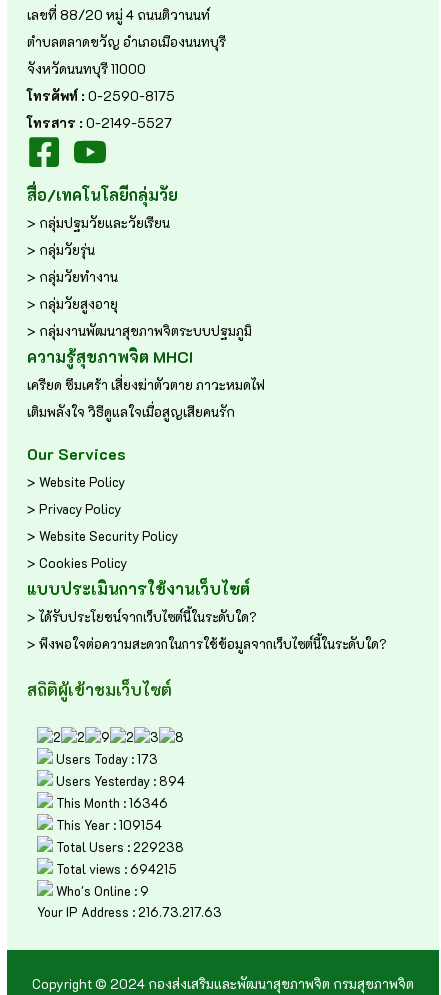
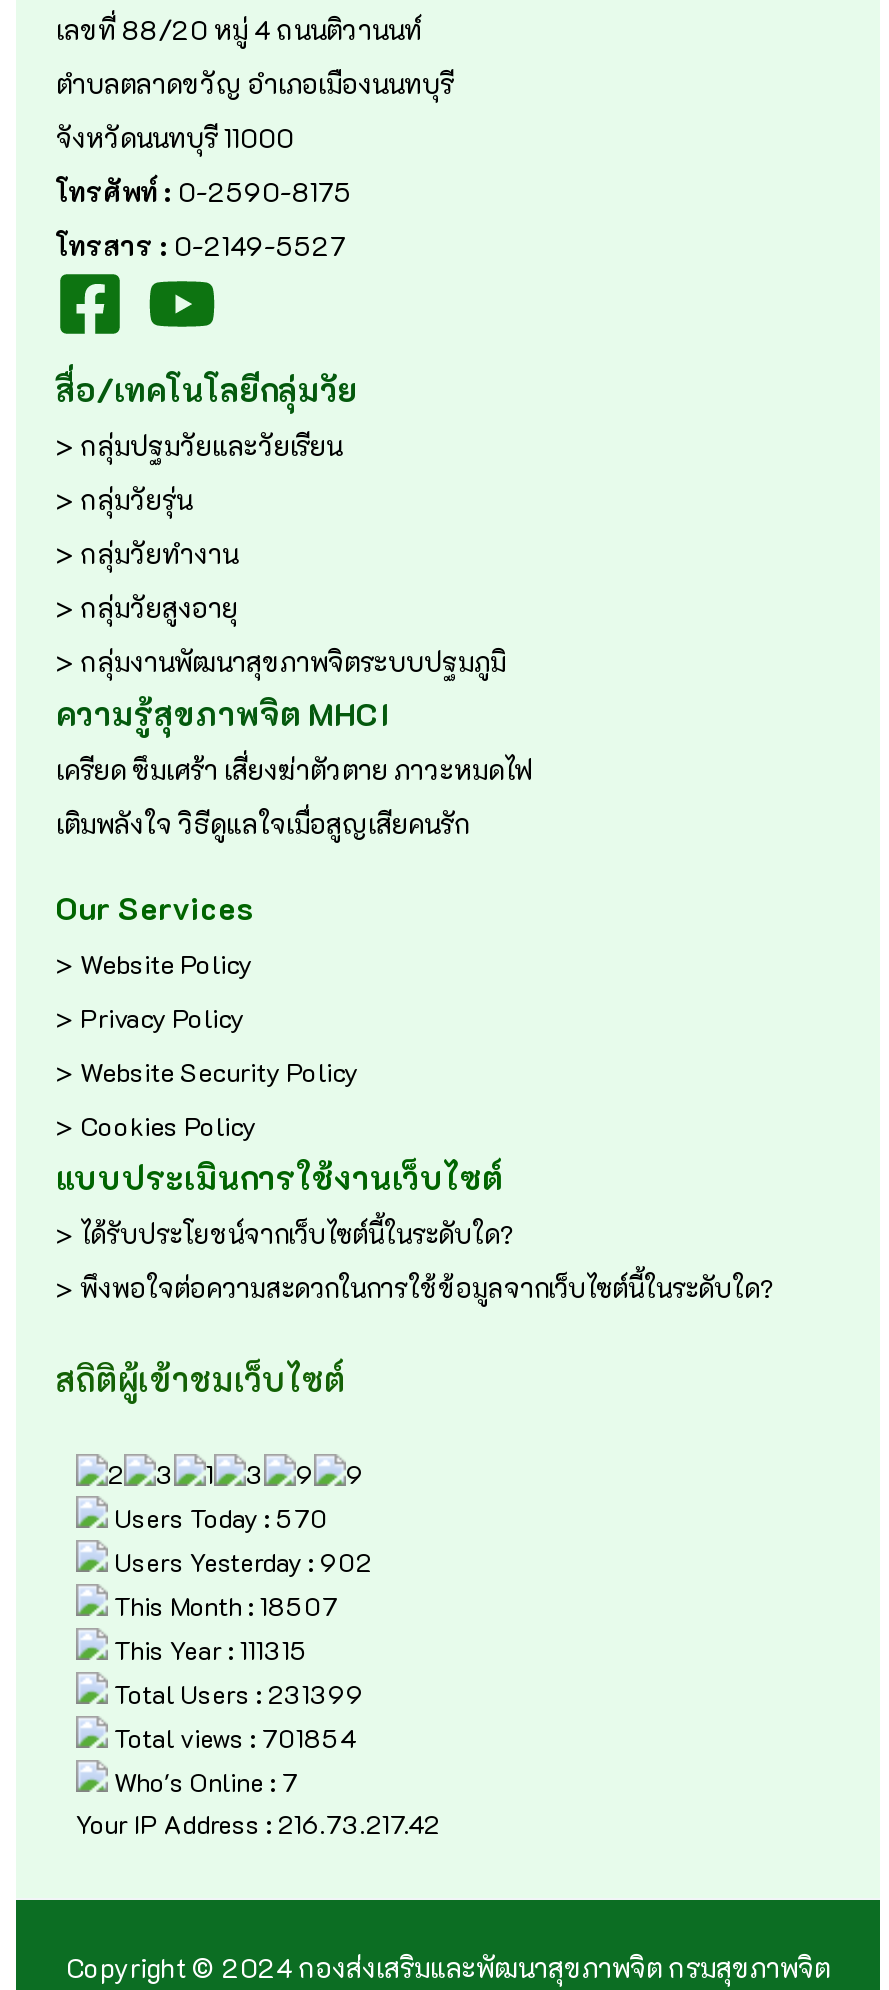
[53,751,158,767] Users Today : 173 -> [108,1502,328,1534] Users Today : 570
[53,773,185,789] Users Yesterday : 894 -> [108,1546,372,1578] Users Yesterday : 902
[53,795,168,811] This Month : 16346 -> [108,1590,338,1622] This Month : 18507
[53,817,162,833] This Year : 109154 -> [108,1634,308,1666] This Year : 111315
[53,839,184,855] Total Users : 229238 -> [108,1678,364,1710] Total Users : 231399
[53,861,177,877] Total views : 694215 -> [108,1722,356,1754] Total views : 701854
[53,883,149,899] Who's Online : 9 -> [108,1766,298,1798] Who's Online : 7
[37,904,222,920] Your IP Address : 216.73.217.63 -> [76,1808,440,1840] Your IP Address : 216.73.217.42

